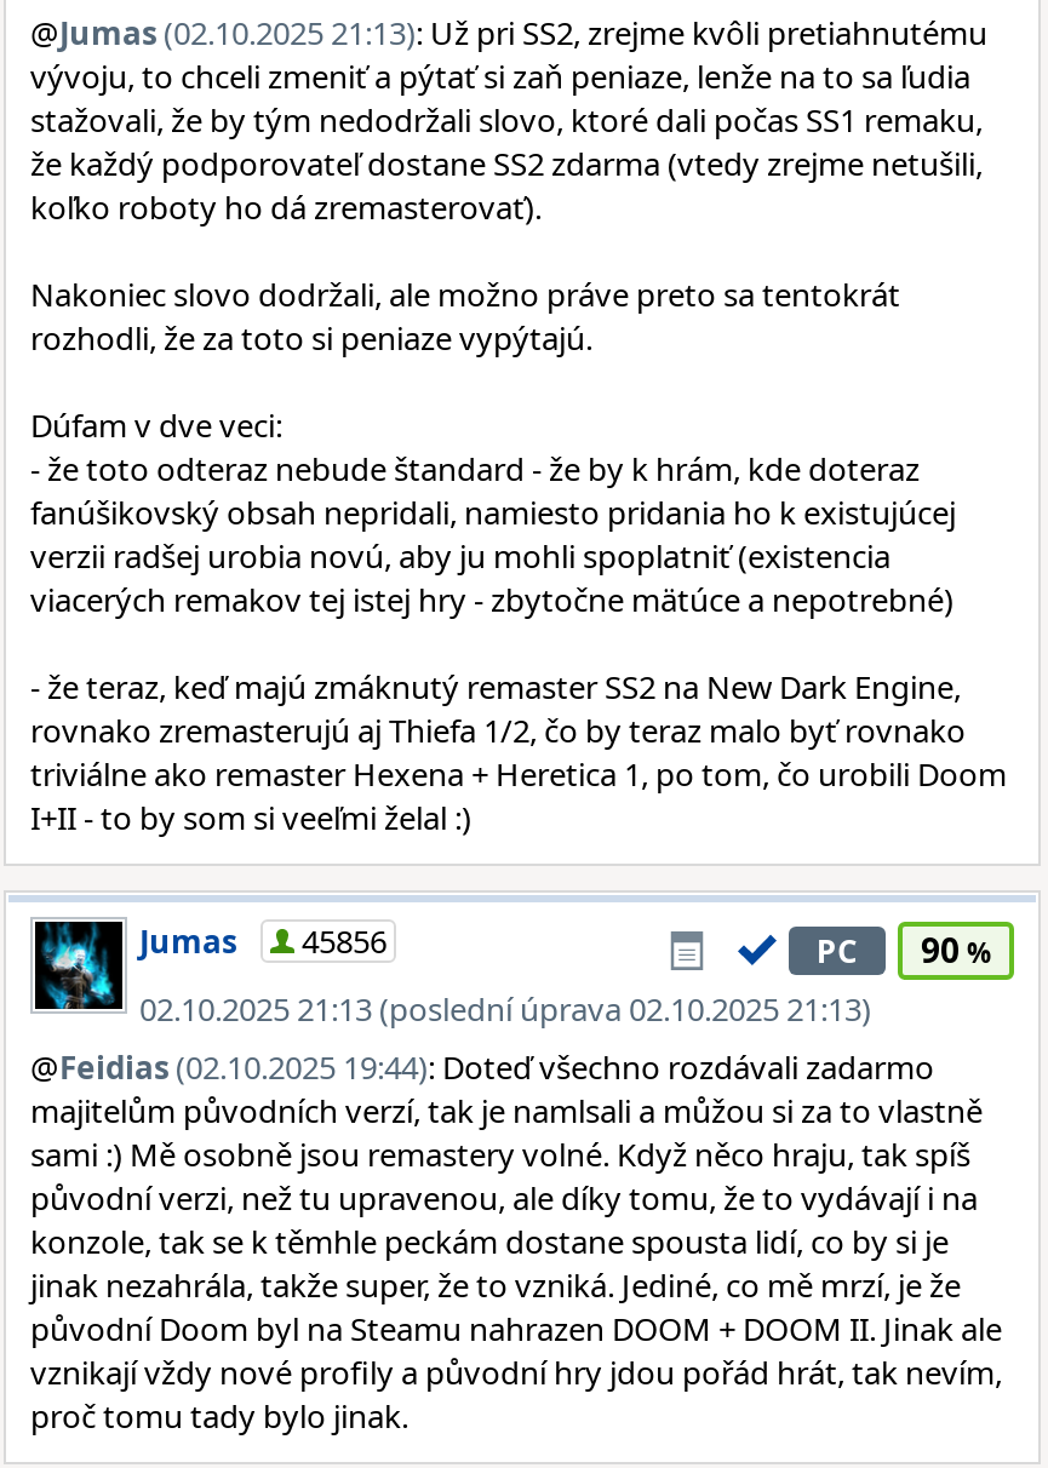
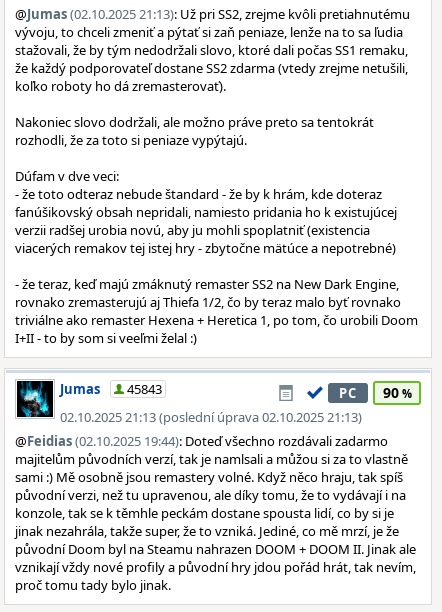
[139,919,386,963] Jumas 45856 -> [60,380,162,398] Jumas 45843

